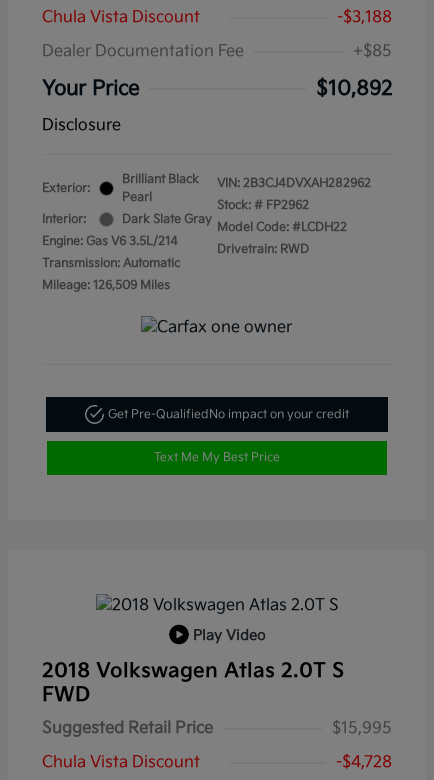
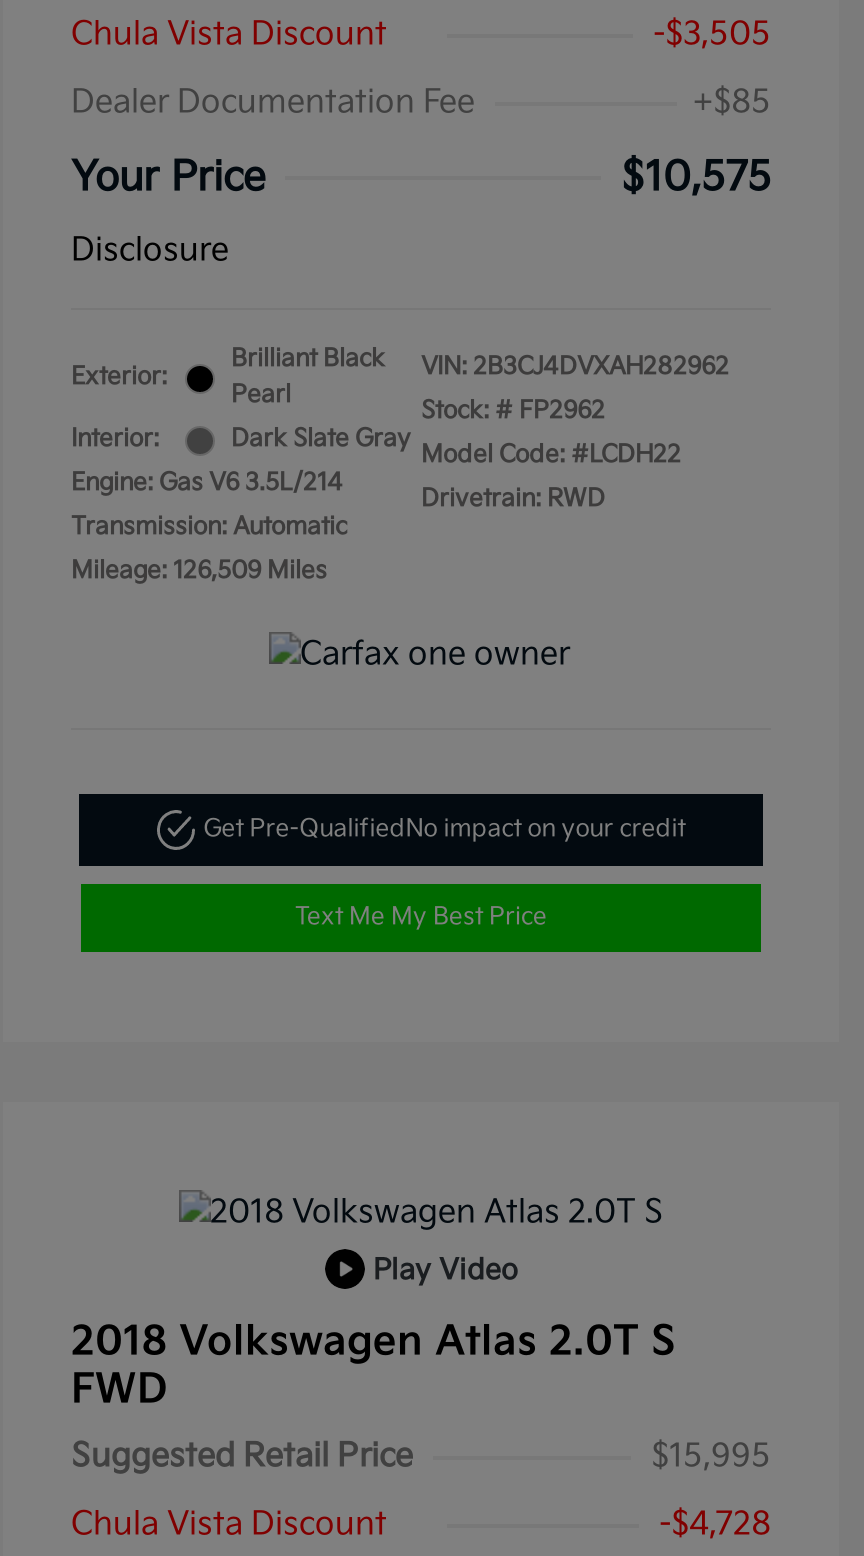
[337,8,392,27] -$3,188 -> [653,16,771,54] -$3,505
[316,77,392,101] $10,892 -> [621,154,771,202] $10,575

